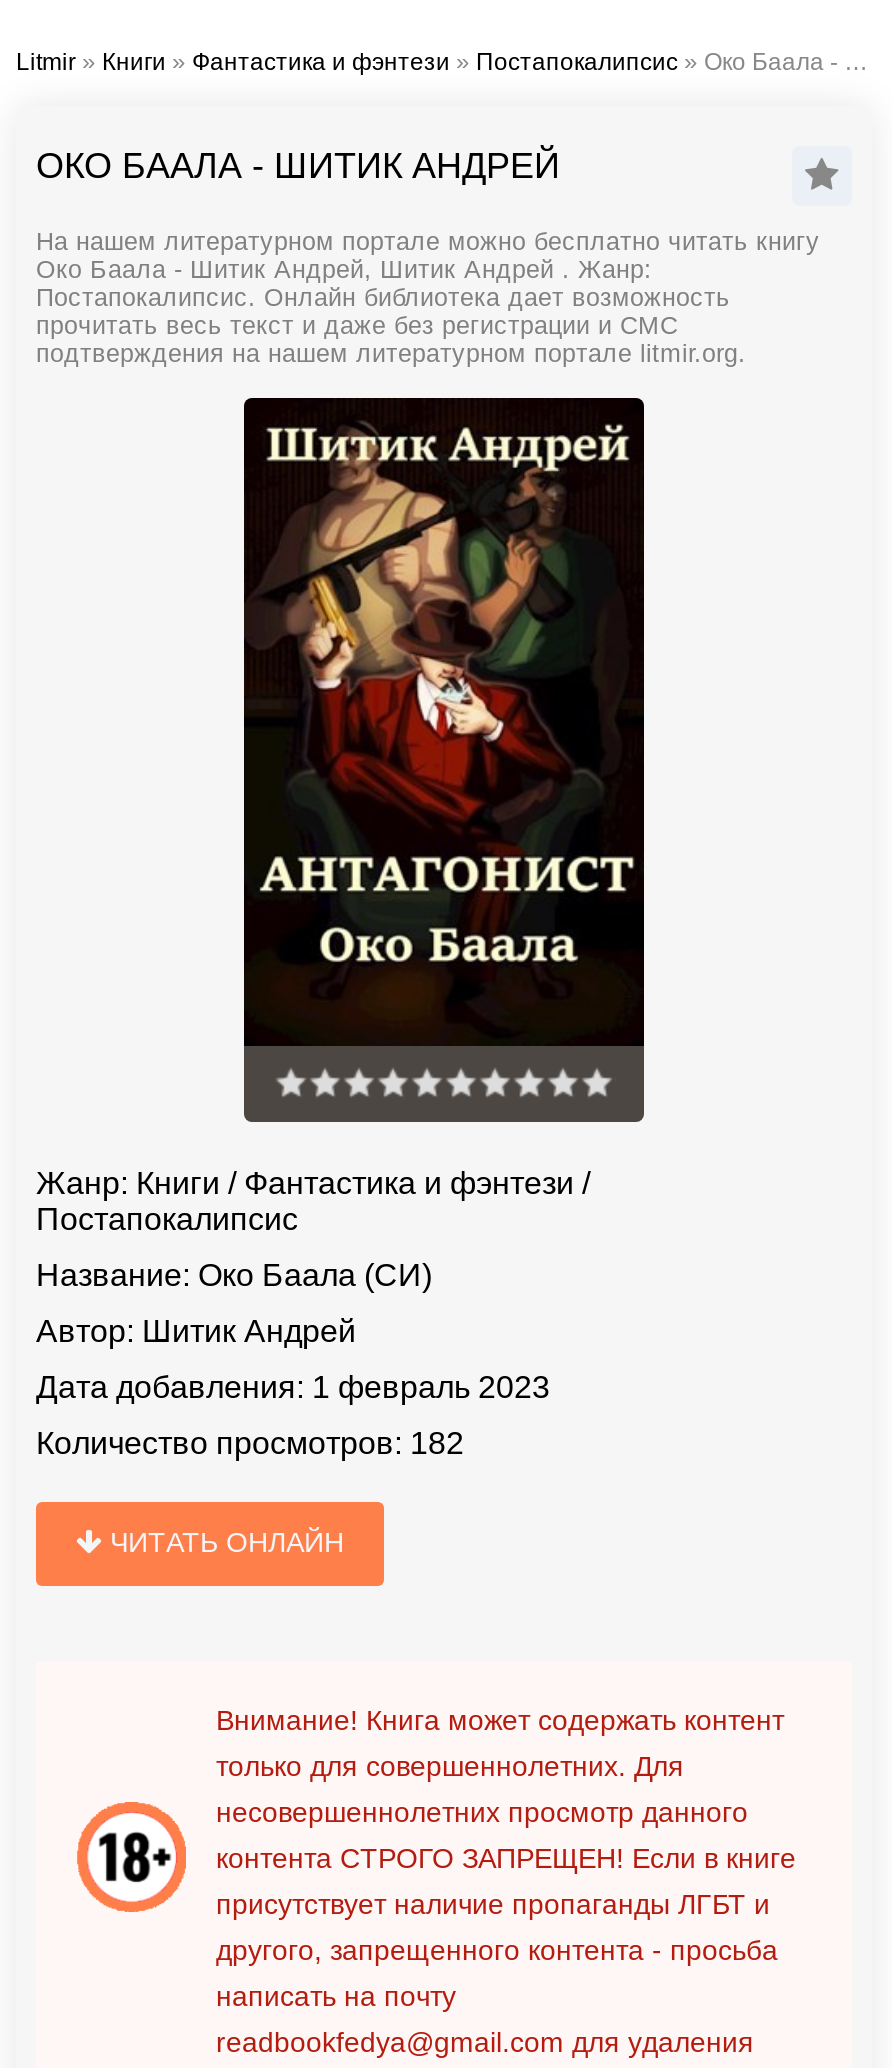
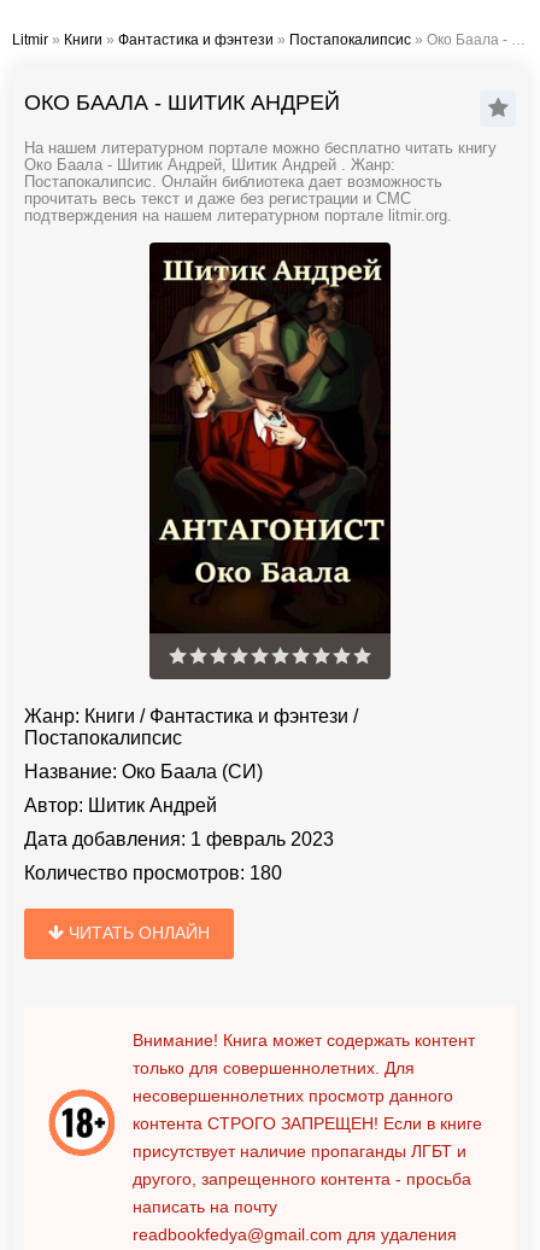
[36,1426,464,1460] Количество просмотров: 182 -> [24,863,282,883] Количество просмотров: 180

